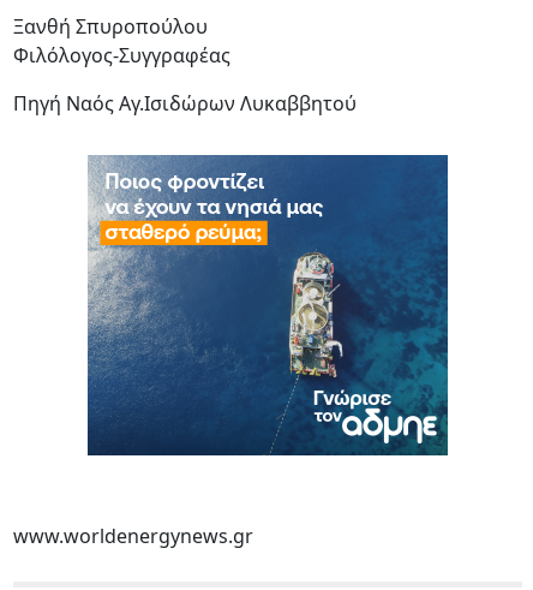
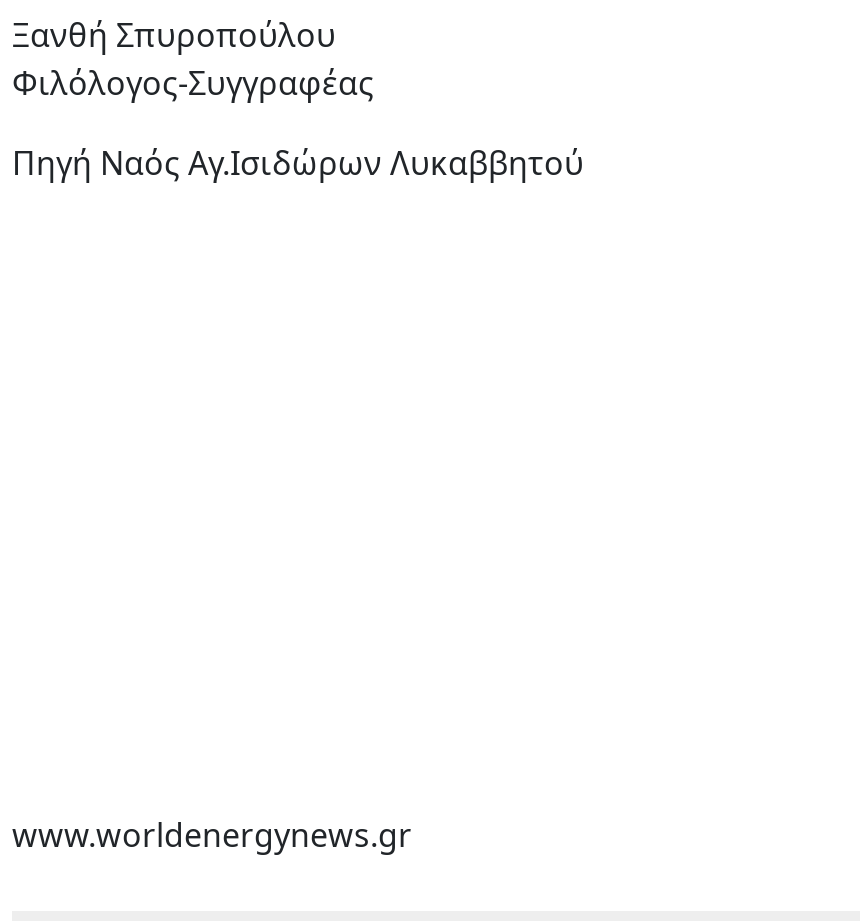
[86,154,449,457] [image] -> none

